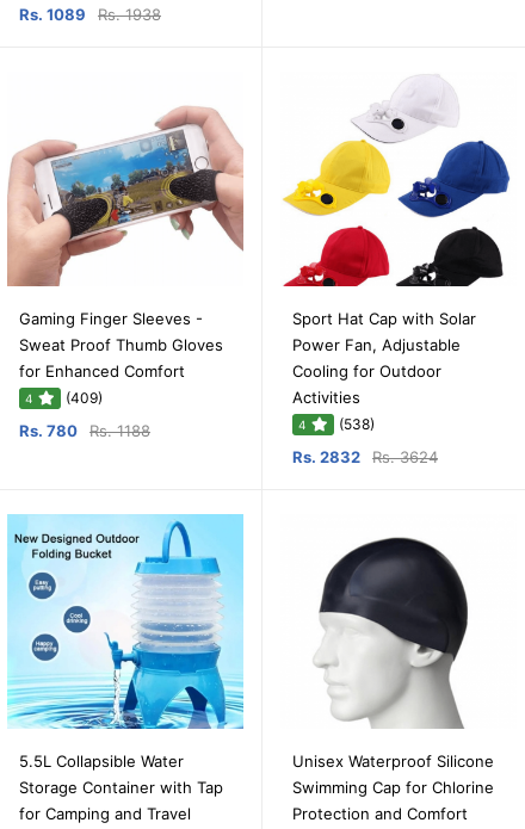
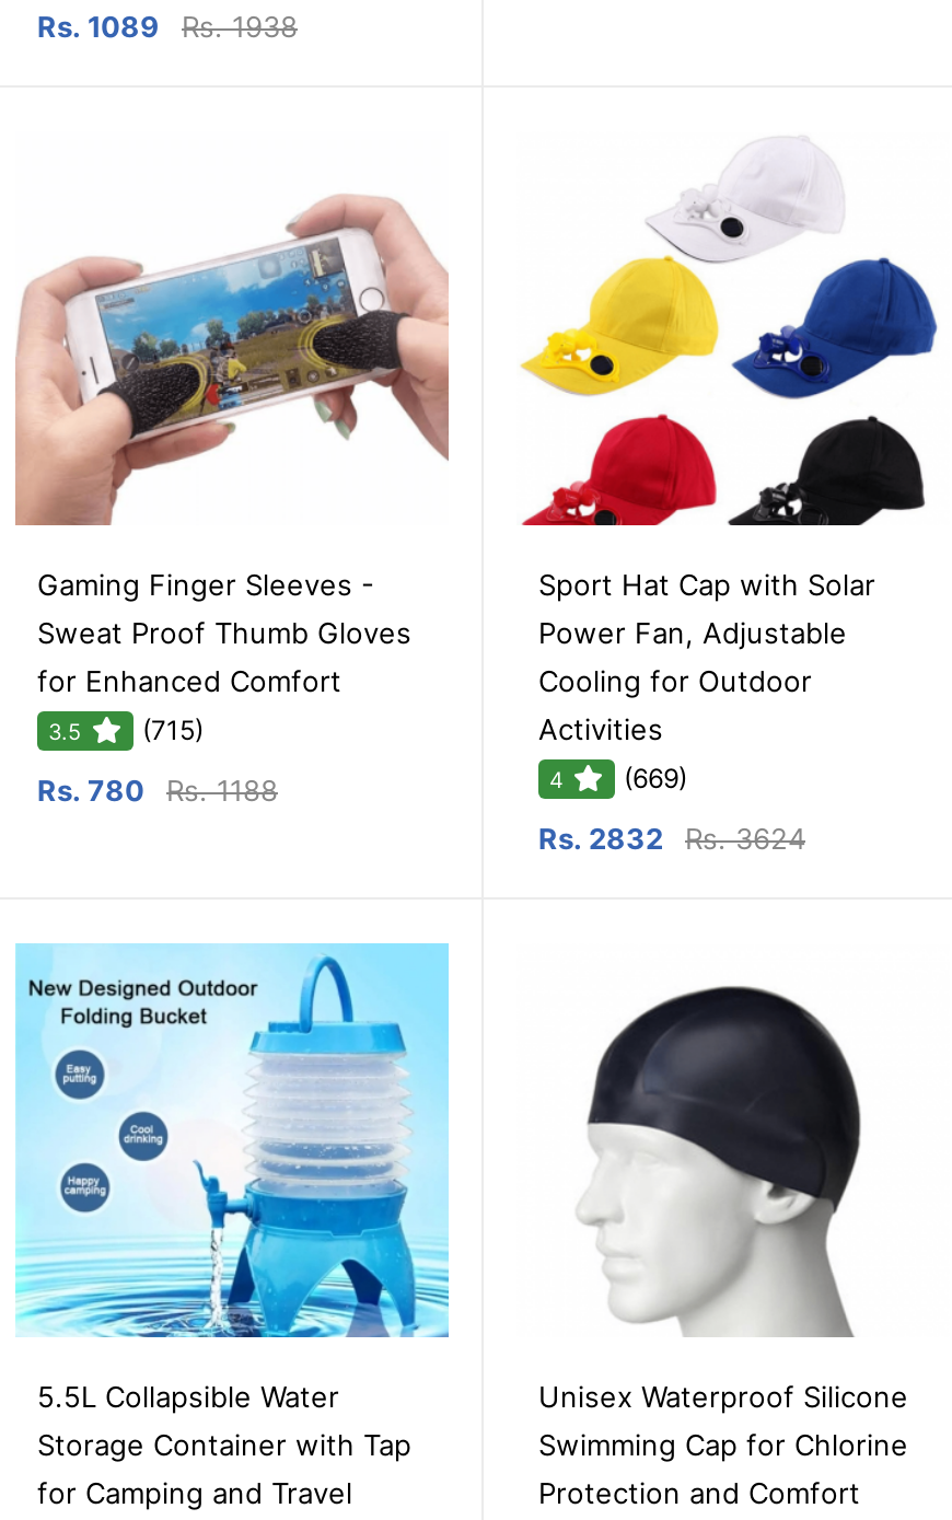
[25,391,32,406] 4 -> [48,718,81,744] 3.5
[66,389,103,407] (409) -> [142,713,204,746] (715)
[339,415,375,433] (538) -> [624,762,687,794] (669)

